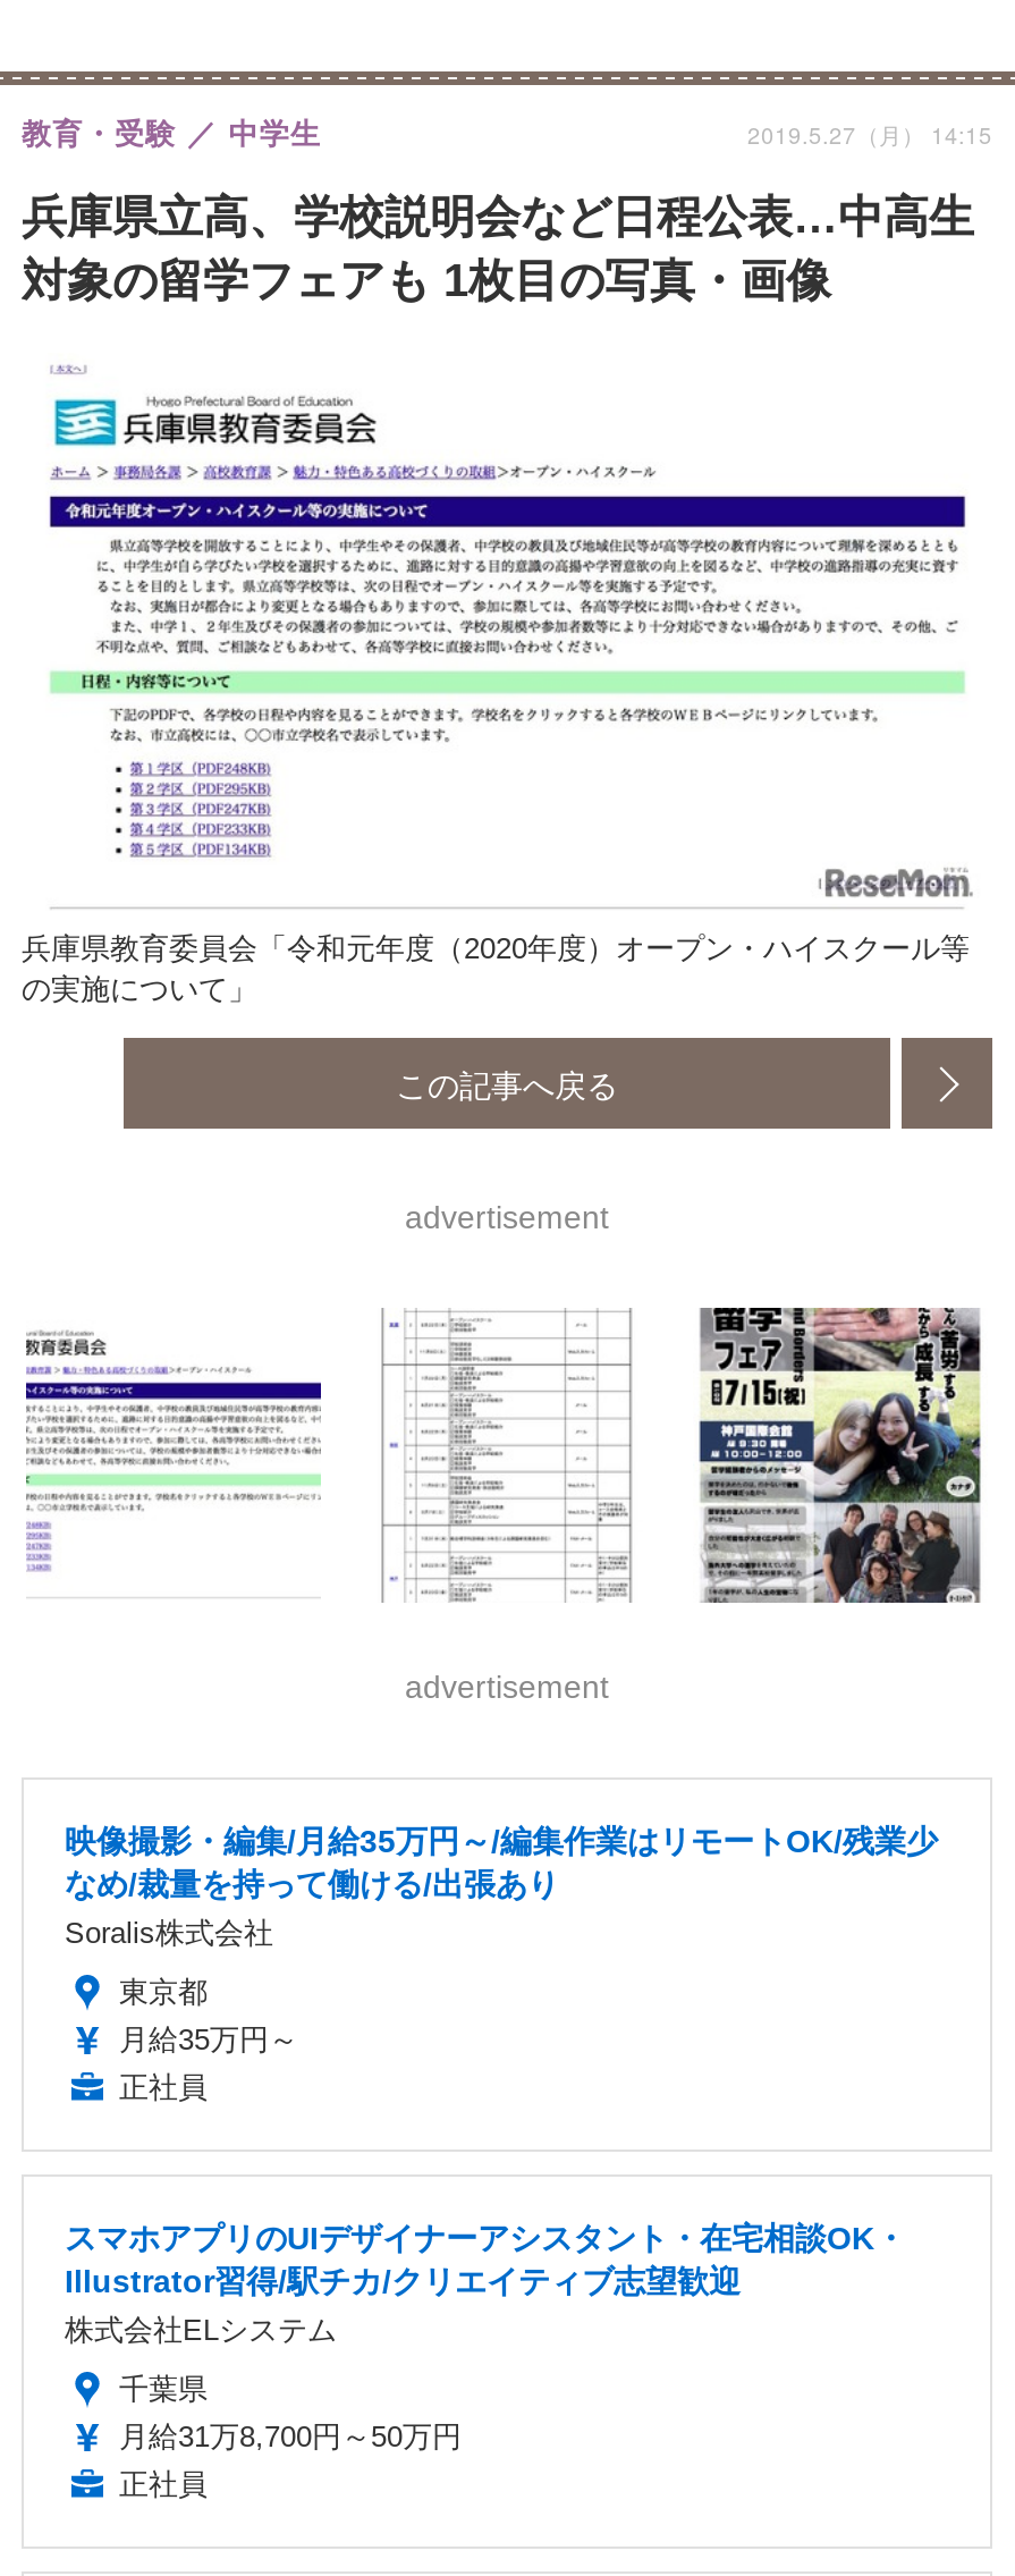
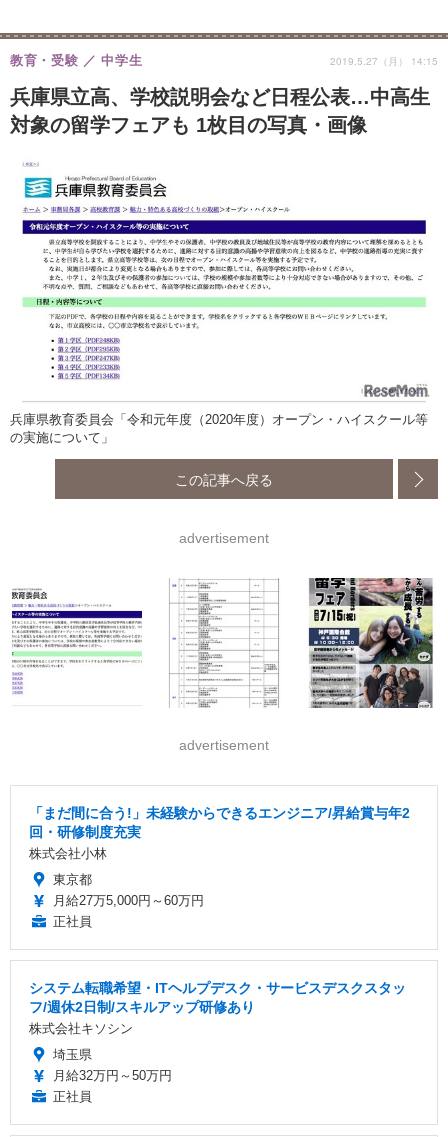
[65,1822,938,1949] 映像撮影・編集/月給35万円～/編集作業はリモートOK/残業少 | なめ/裁量を持って働ける/出張あり | Soralis株式会社 -> [29,805,410,861] 「まだ間に合う!」未経験からできるエンジニア/昇給賞与年2 | 回・研修制度充実 | 株式会社小林
[119,2022,298,2056] 月給35万円～ -> [53,893,204,908] 月給27万5,000円～60万円
[65,2219,906,2346] スマホアプリのUIデザイナーアシスタント・在宅相談OK・ | Illustrator習得/駅チカ/クリエイティブ志望歓迎 | 株式会社ELシステム -> [29,980,406,1036] システム転職希望・ITヘルプデスク・サービスデスクスタッ | フ/週休2日制/スキルアップ研修あり | 株式会社キソシン
[119,2371,462,2453] 千葉県 | 月給31万8,700円～50万円 -> [53,1047,172,1083] 埼玉県 | 月給32万円～50万円

